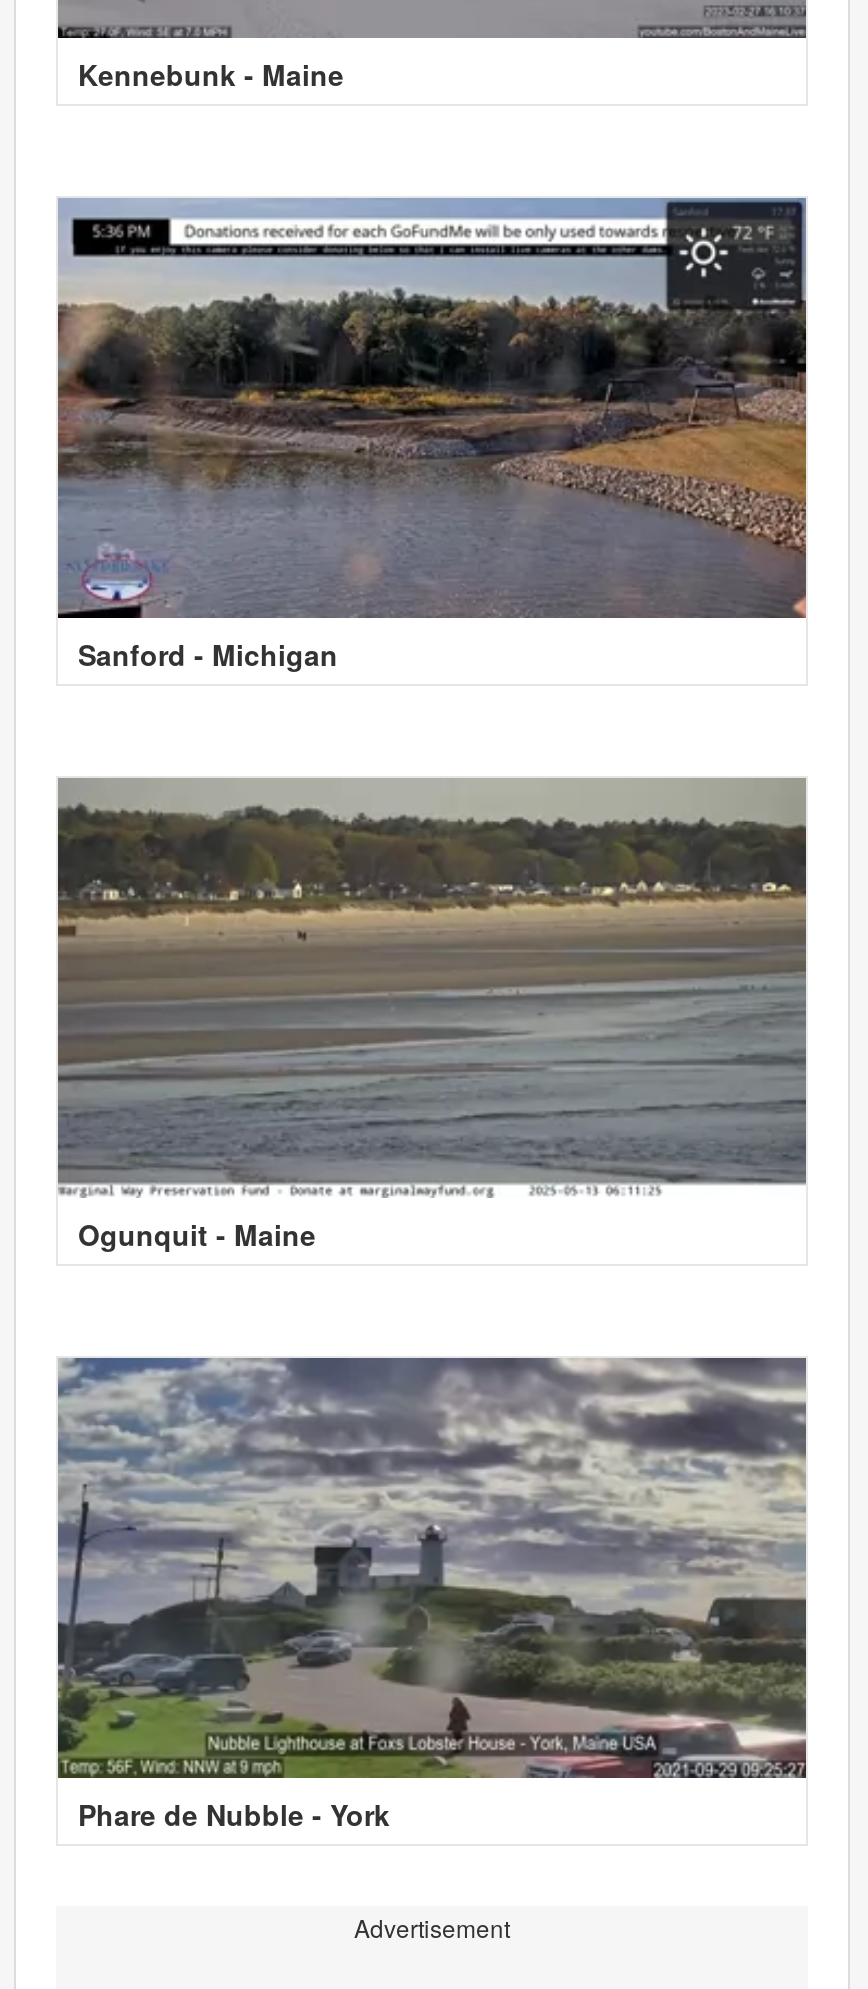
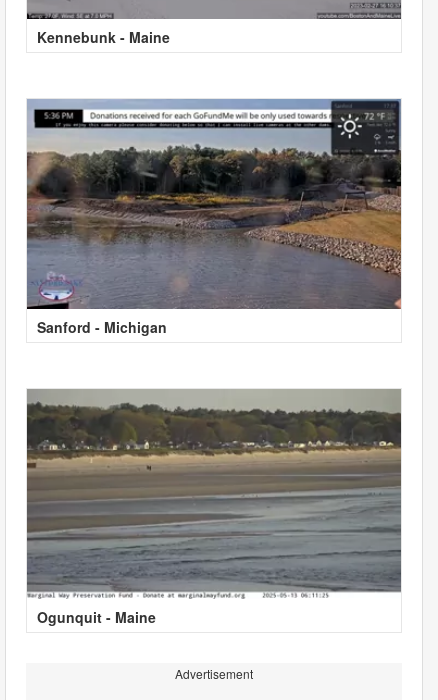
[56,1358,808,1833] [image] | Phare de Nubble - York -> none

